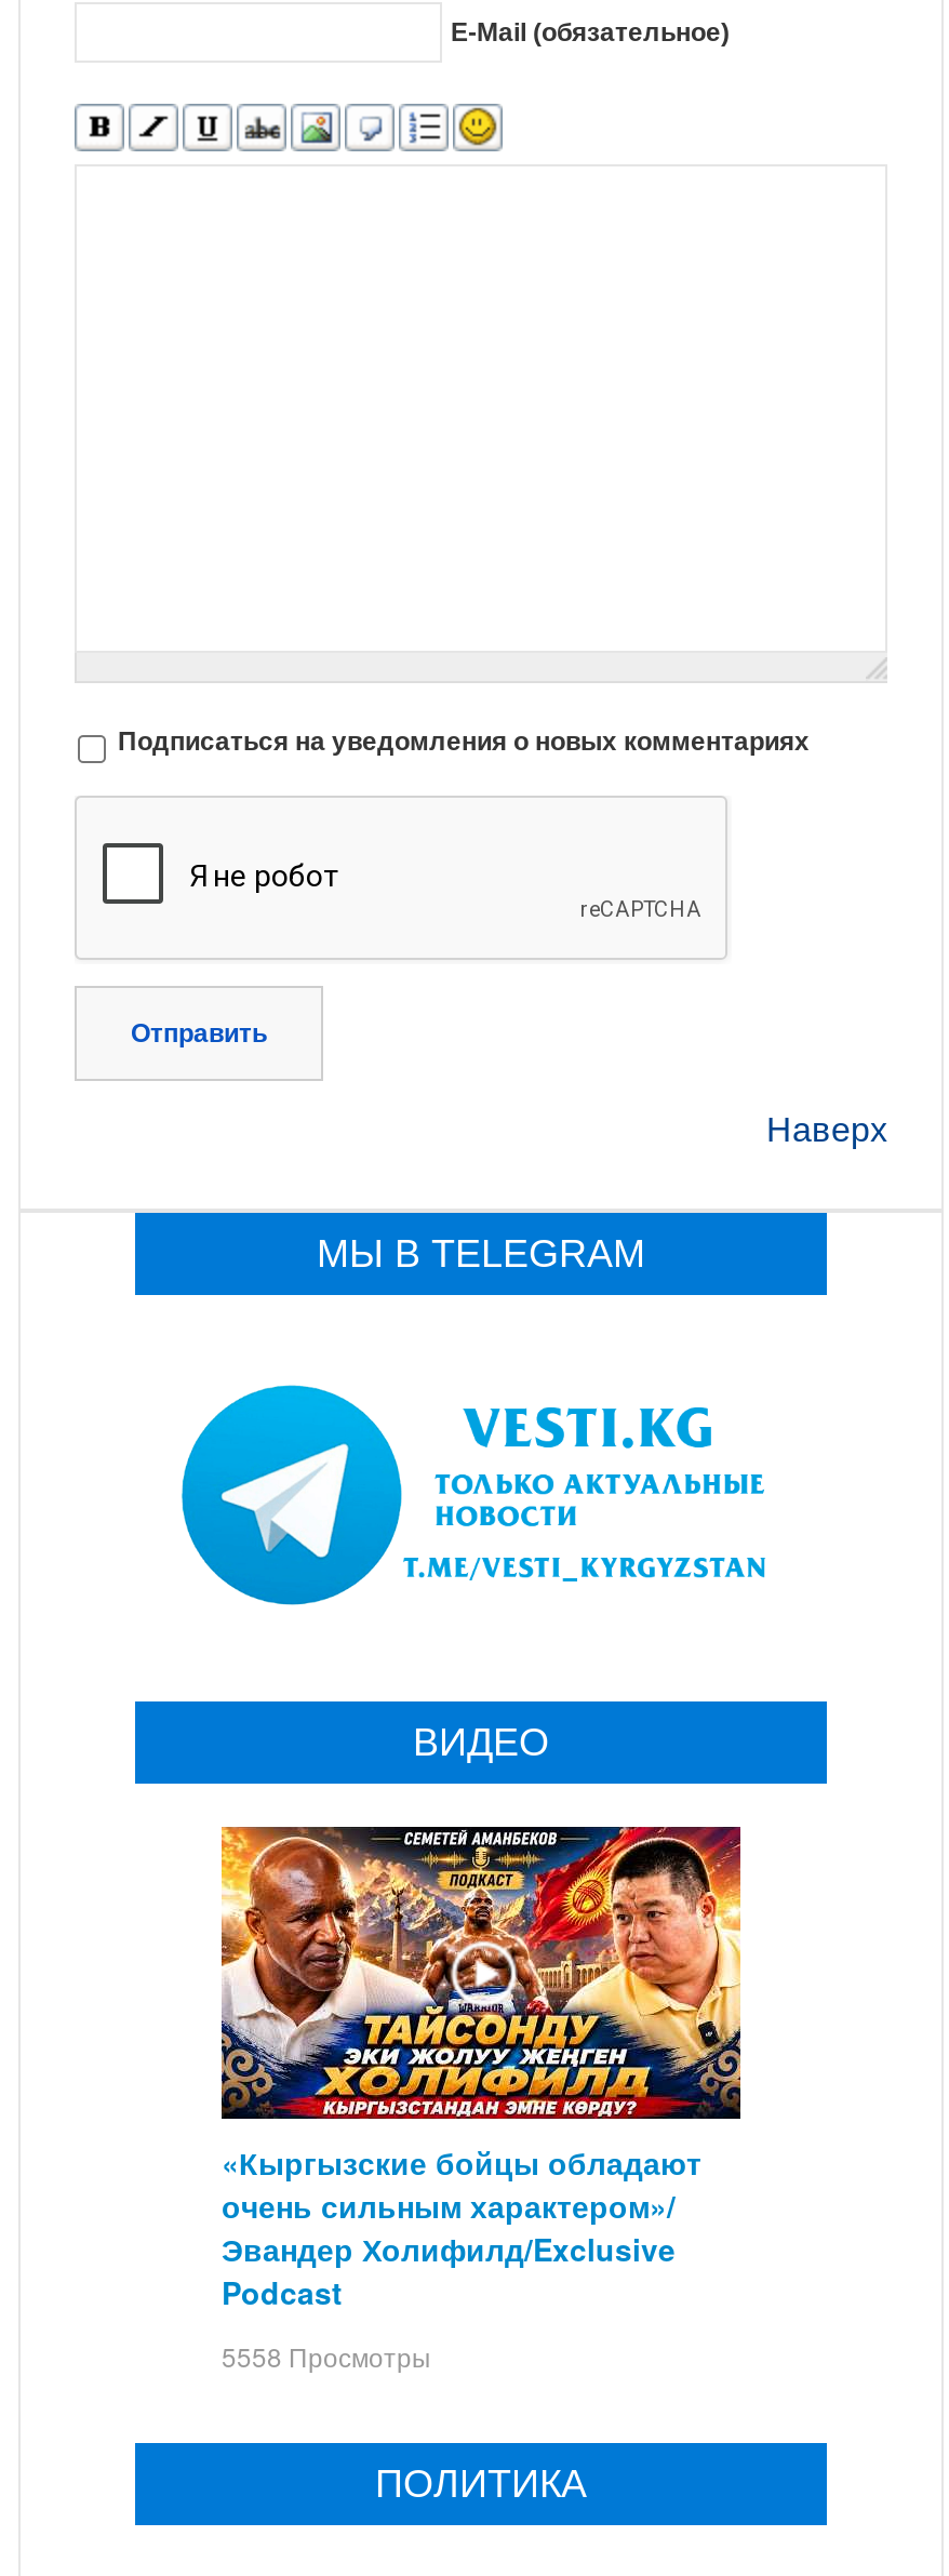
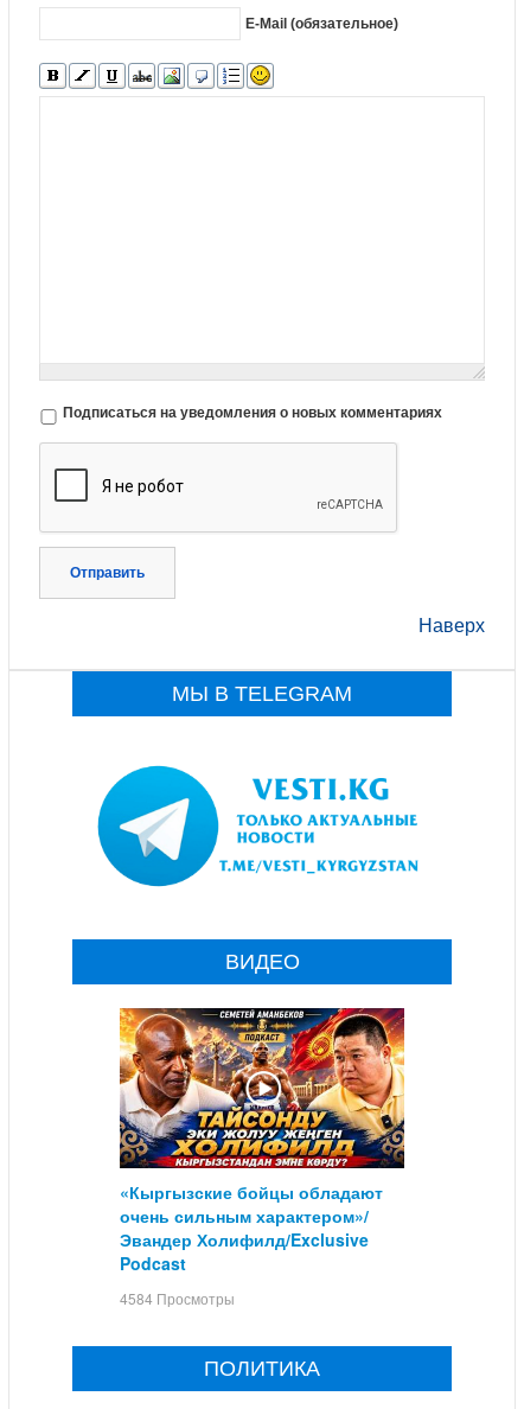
[222,2337,431,2373] 5558 Просмотры -> [120,1288,235,1308] 4584 Просмотры

